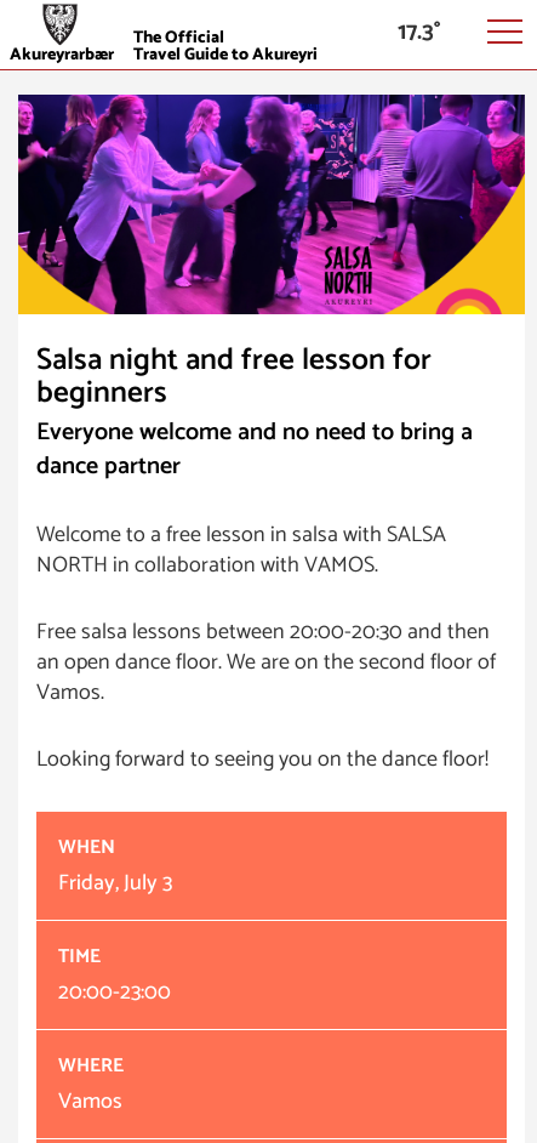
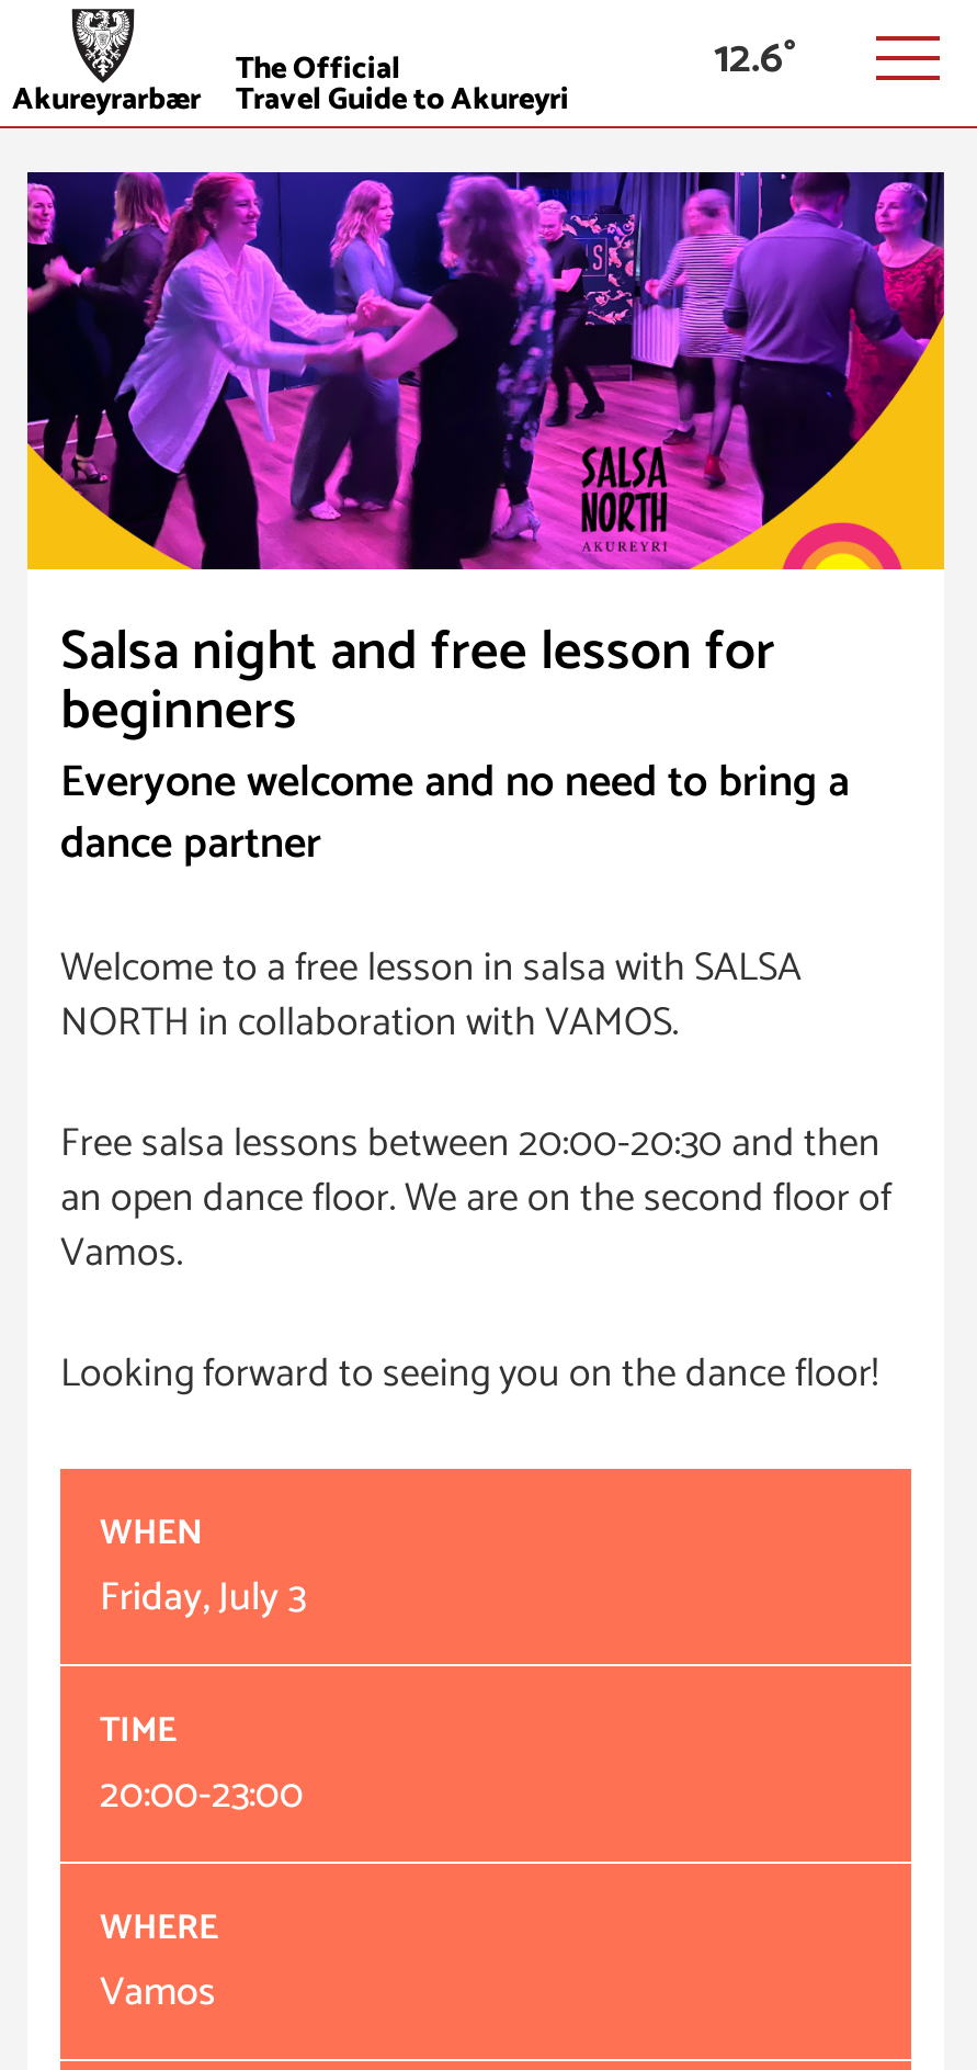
[398,12,434,52] 17.3 -> [714,22,784,94] 12.6

